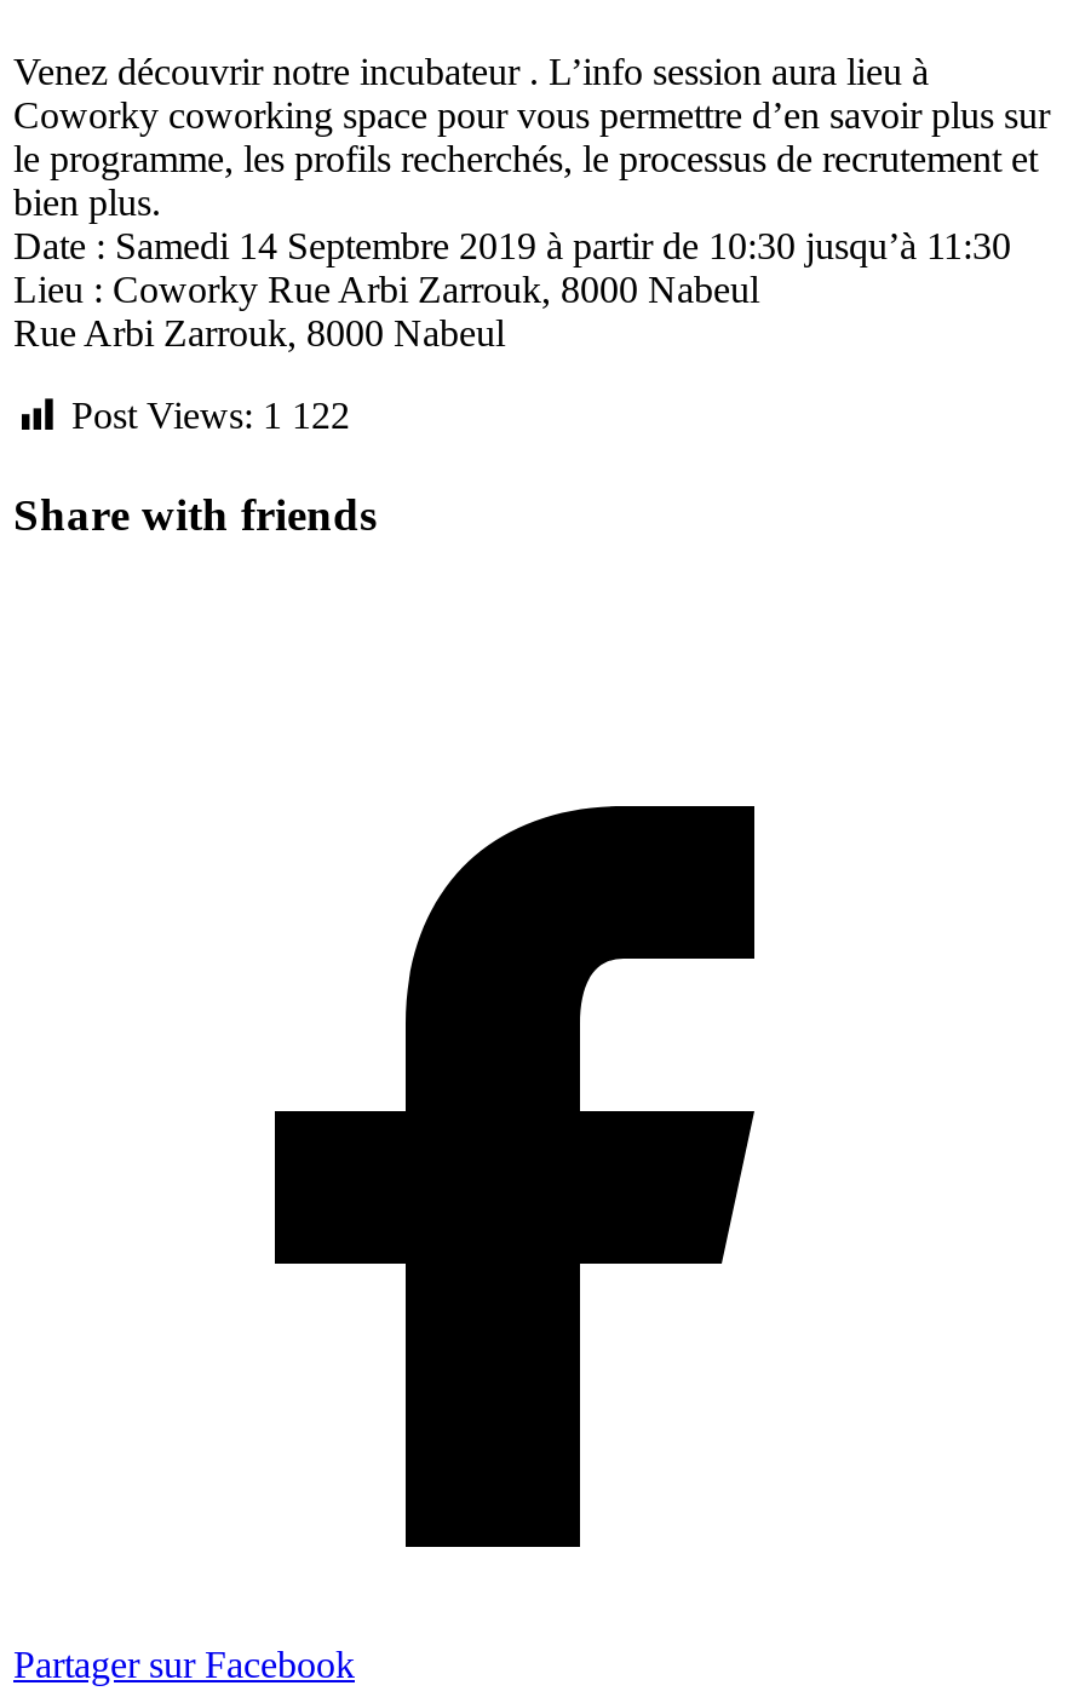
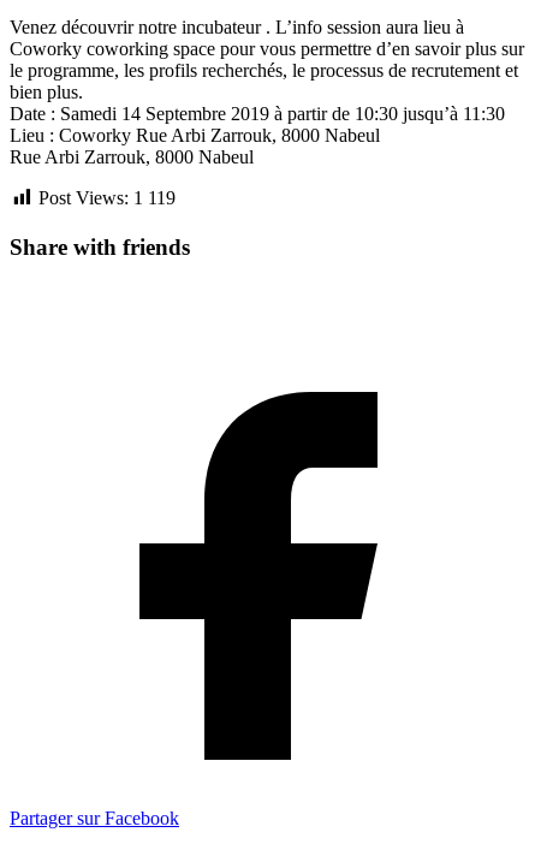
[71,394,350,435] Post Views: 1 122 -> [38,187,176,208] Post Views: 1 119

